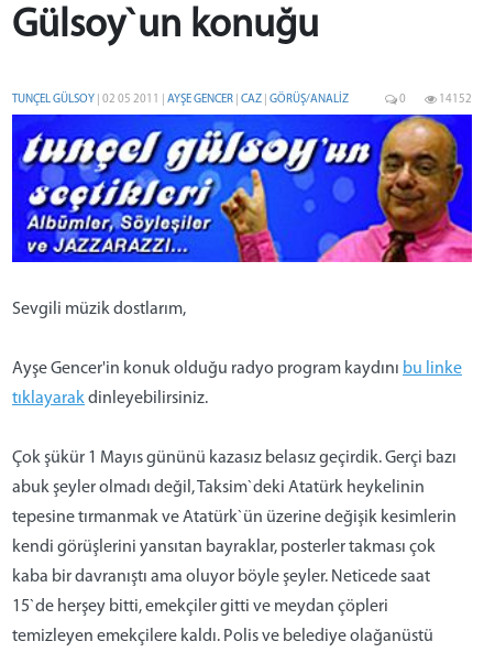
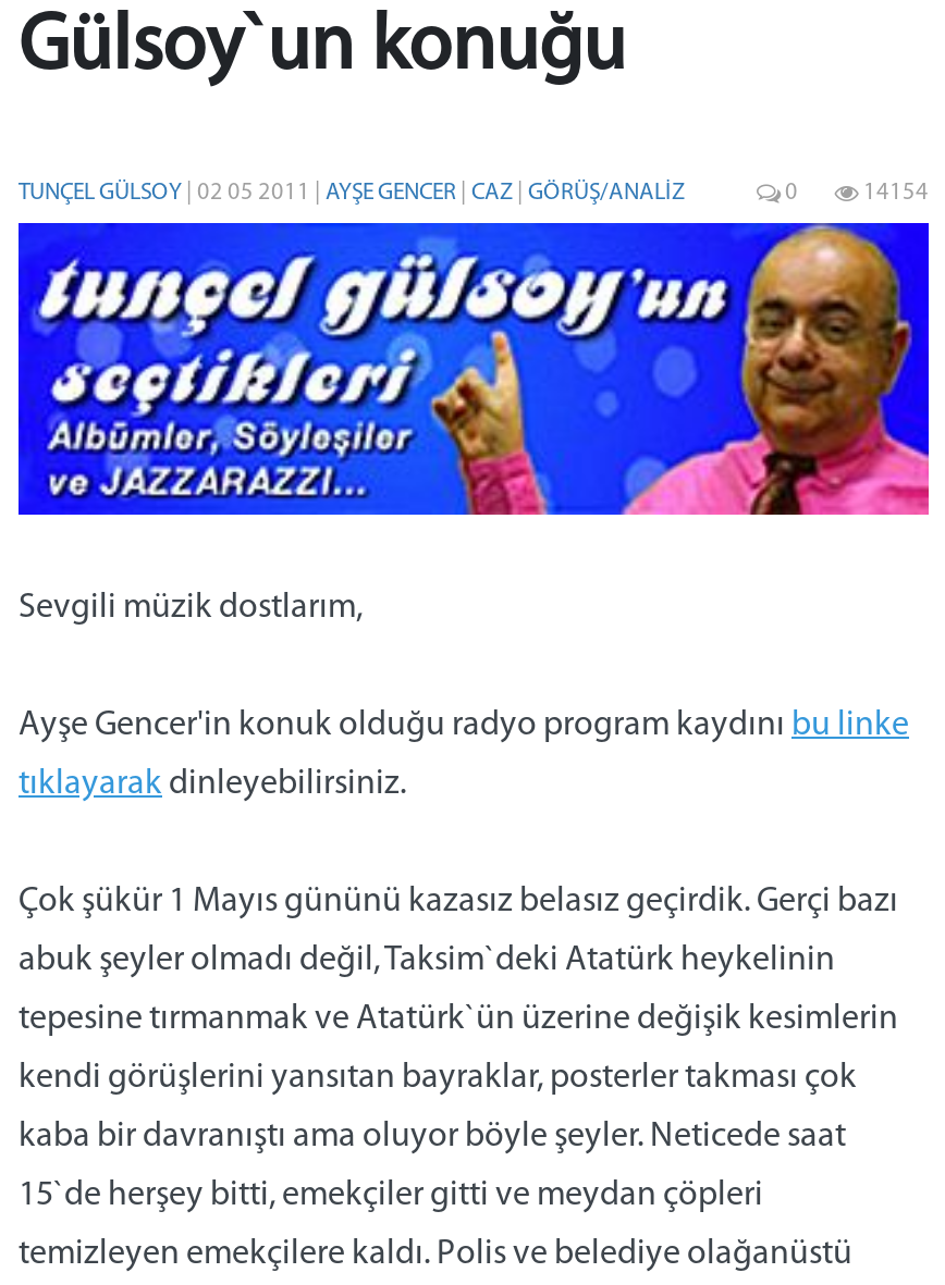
[439,94,472,106] 14152 -> [863,181,929,205] 14154

